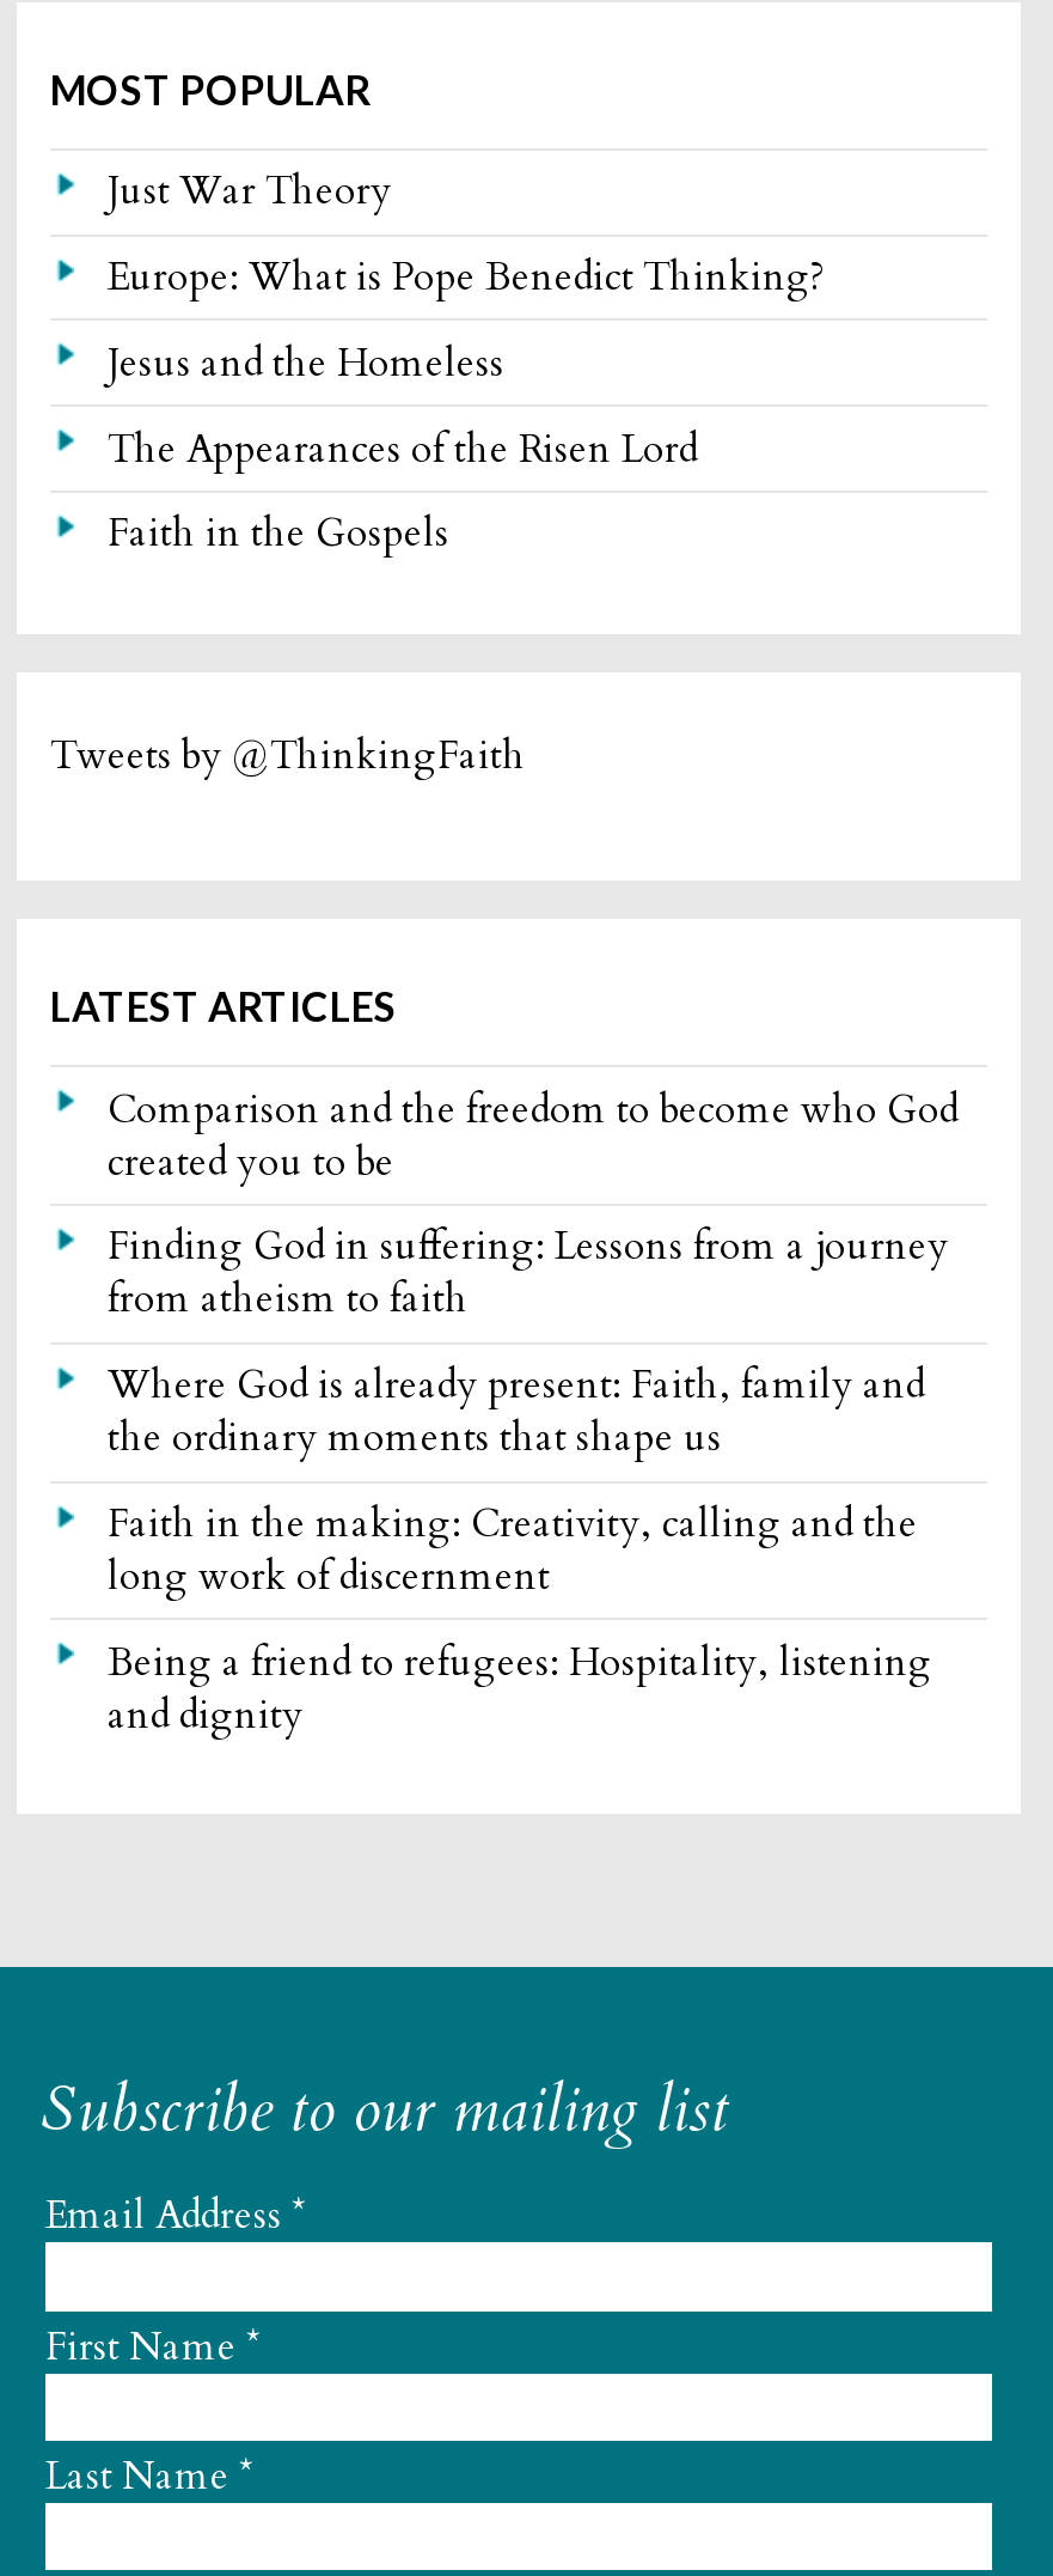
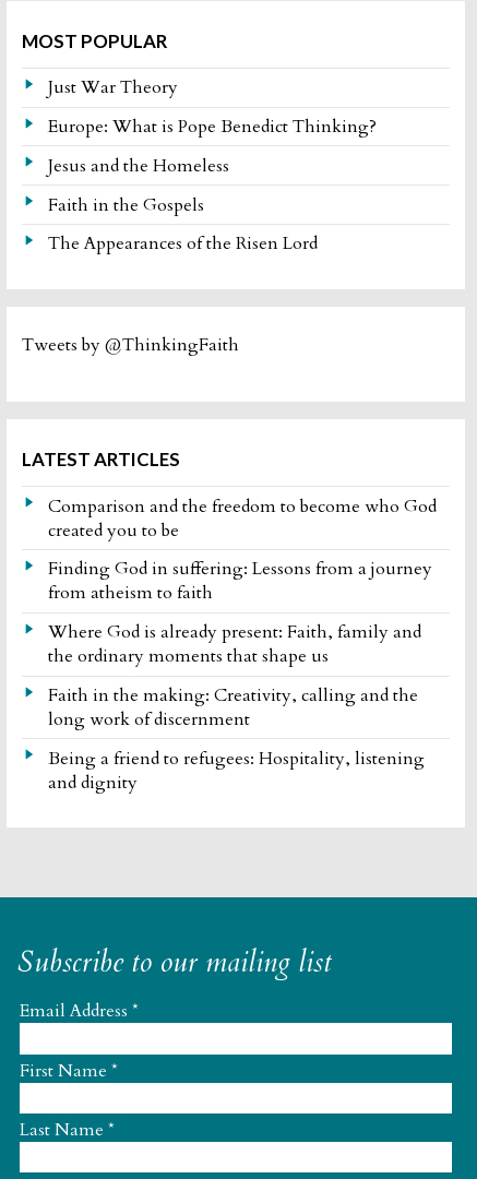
moved [108,422,698,475] -> [48,232,318,256]: The Appearances of the Risen Lord
moved [108,508,449,561] -> [48,193,204,217]: Faith in the Gospels

